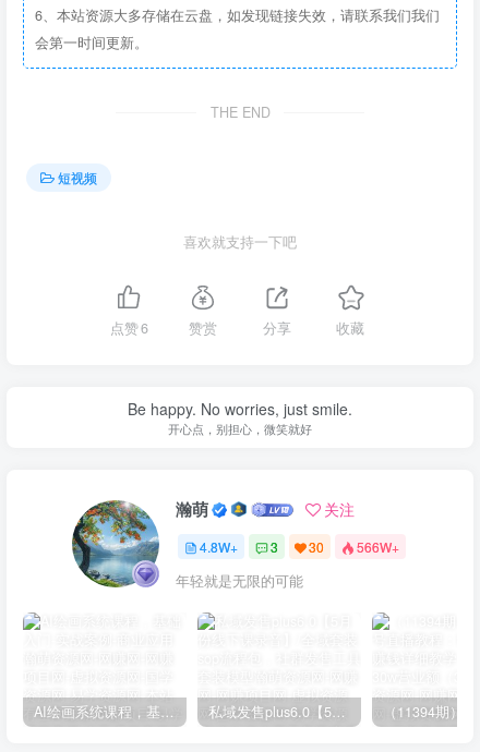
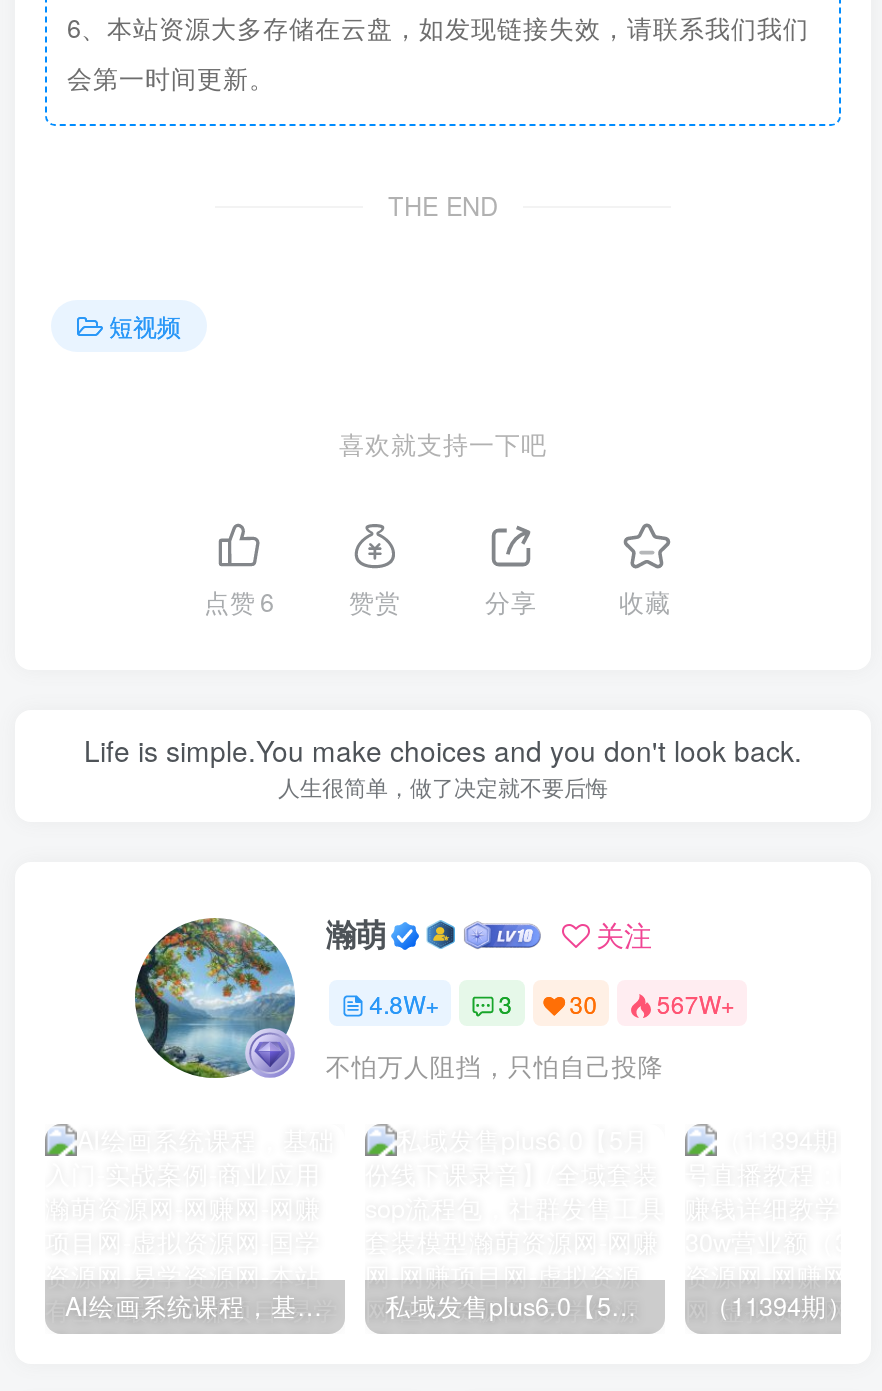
[128,398,352,437] Be happy. No worries, just smile. | 开心点，别担心，微笑就好 -> [84,731,802,803] Life is simple.You make choices and you don't look back. | 人生很简单，做了决定就不要后悔
[200,537,399,556] 4.8W+ 3 30 566W+ -> [369,986,735,1020] 4.8W+ 3 30 567W+
[176,571,304,591] 年轻就是无限的可能 -> [326,1048,664,1084] 不怕万人阻挡，只怕自己投降

